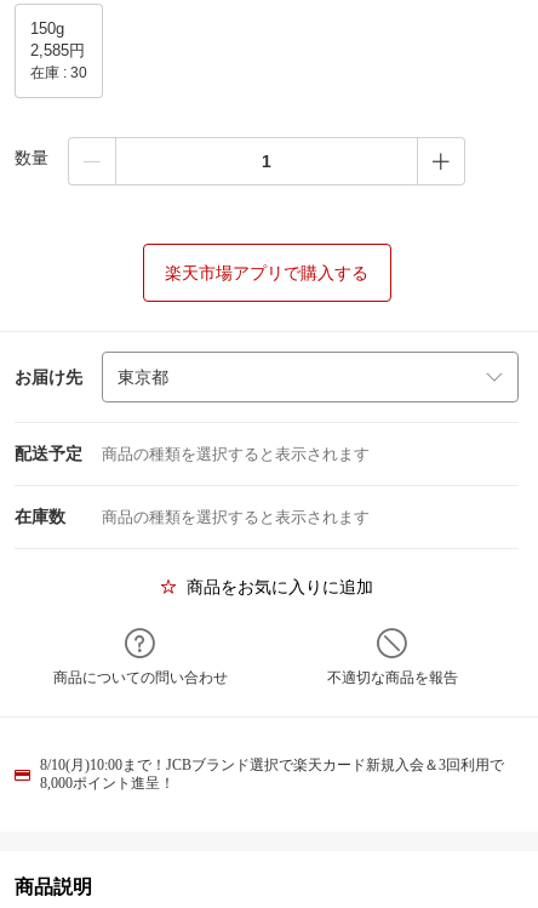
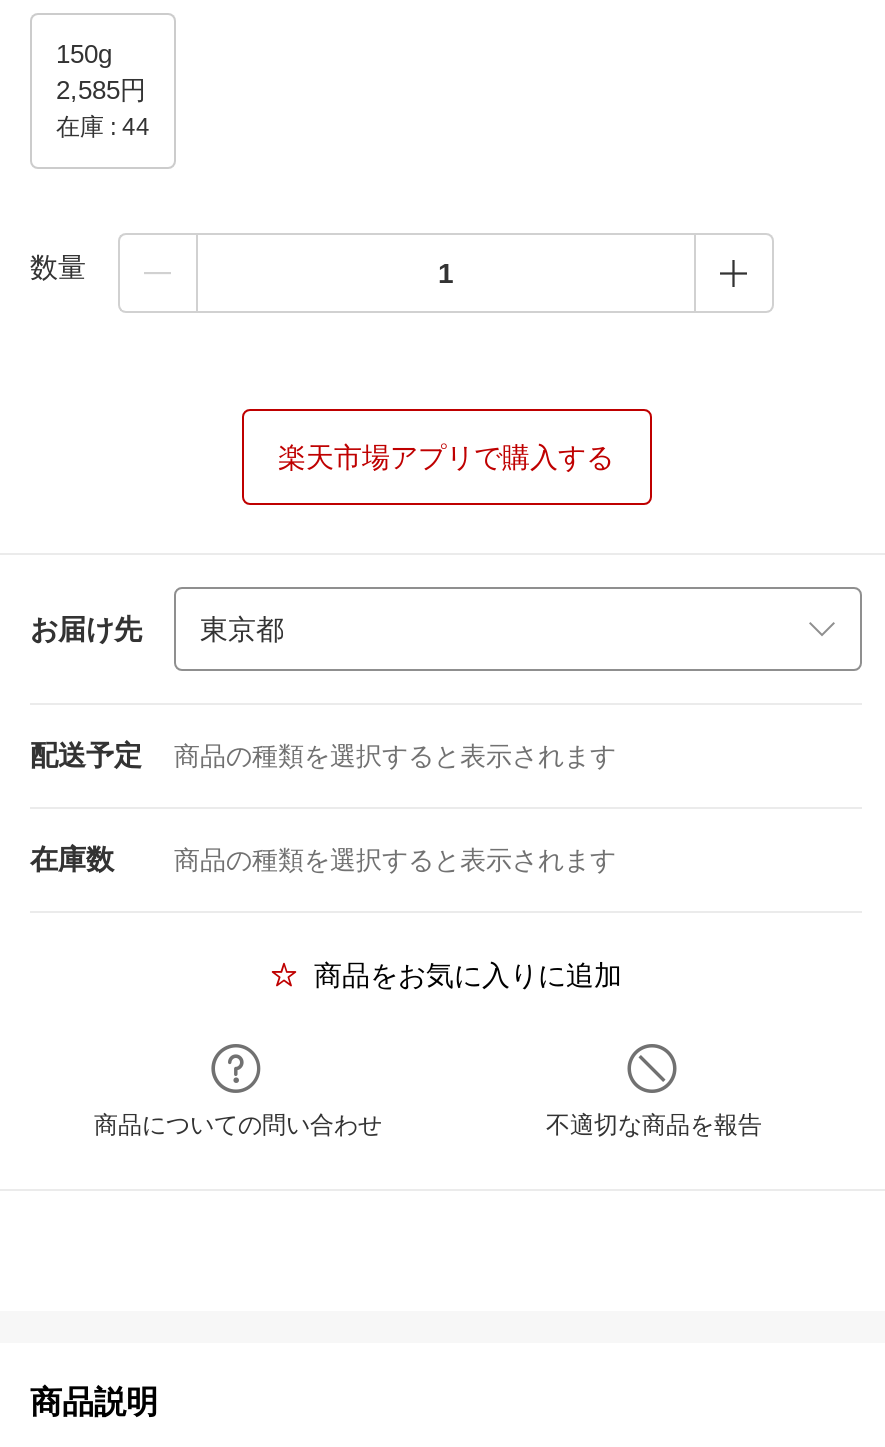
[30,64,87,81] 在庫 : 30 -> [56,113,150,141] 在庫 : 44
[40,756,504,792] 8/10(月)10:00まで！JCBブランド選択で楽天カード新規入会＆3回利用で | 8,000ポイント進呈！ -> none

